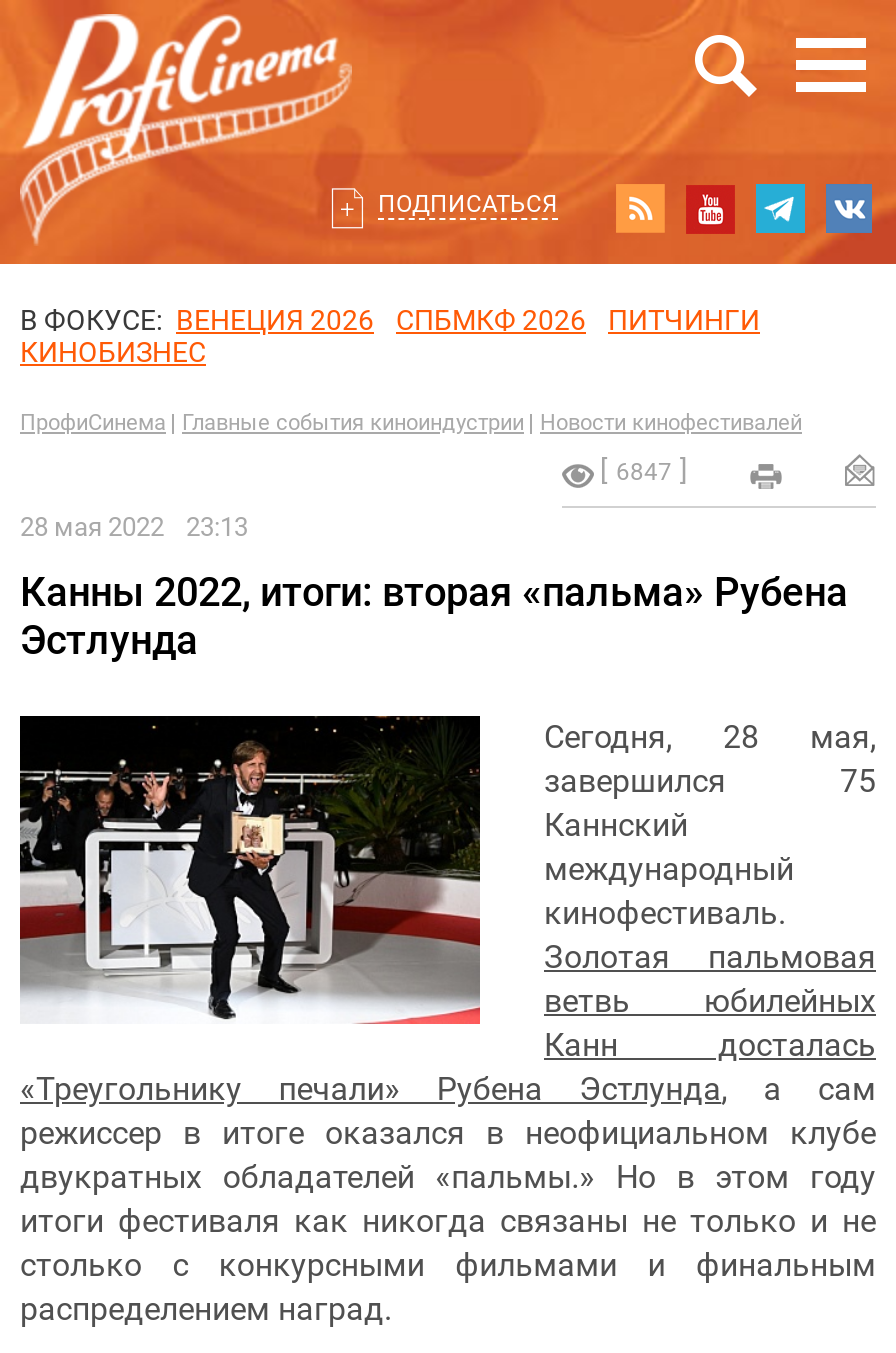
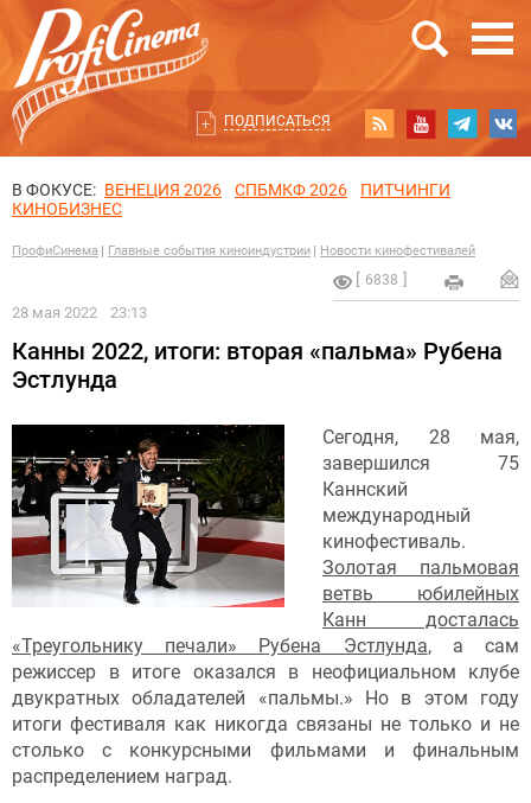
[616,458,672,486] 6847 -> [365,272,398,288] 6838

